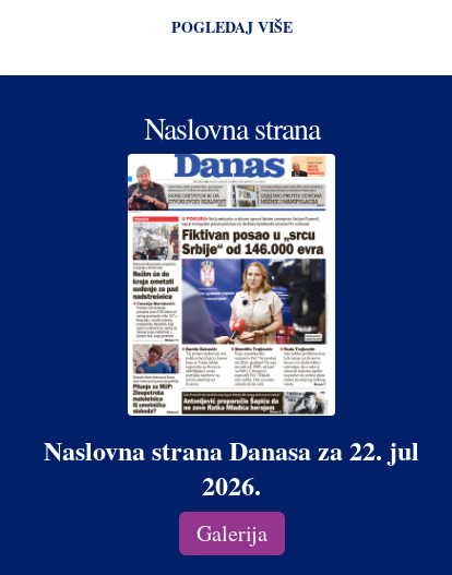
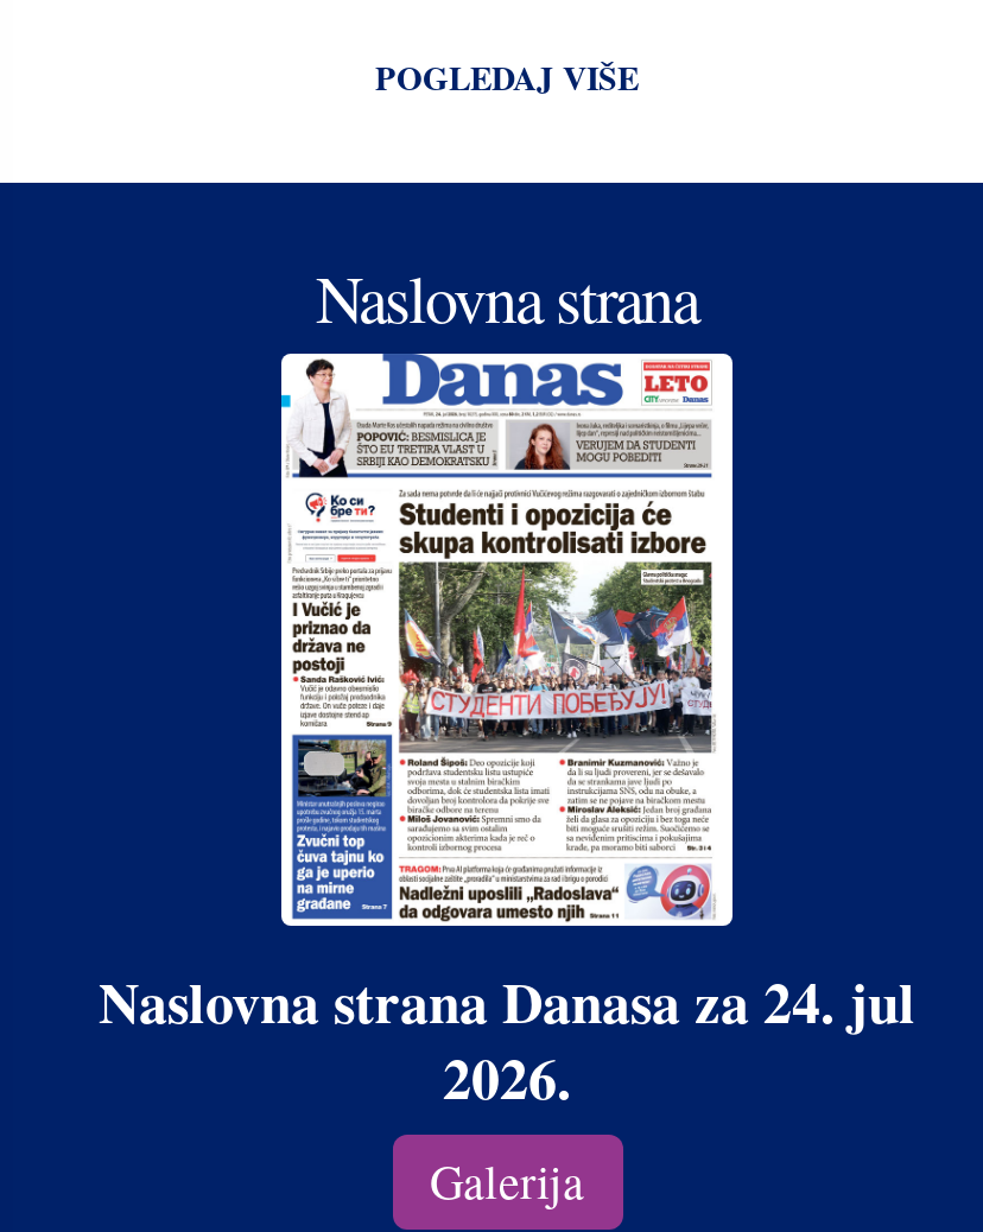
[44,155,419,469] [image] | Naslovna strana Danasa za 22. jul -> [99,356,915,1043] [image] | Naslovna strana Danasa za 24. jul

